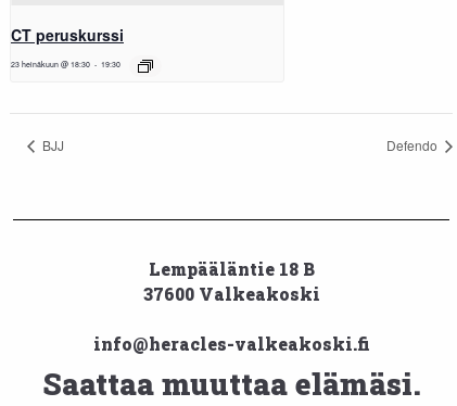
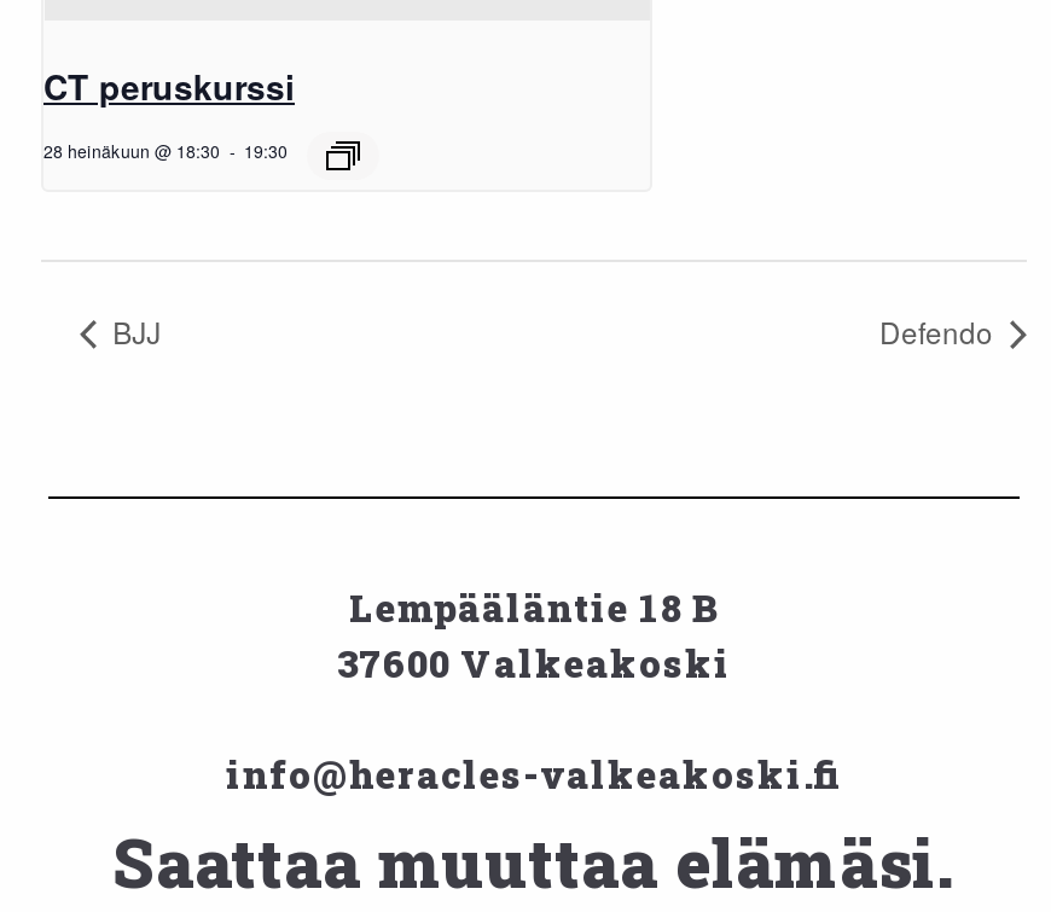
[11,59,120,69] 23 heinäkuun @ 18:30 19:30 -> [43,139,288,163] 28 heinäkuun @ 18:30 19:30

